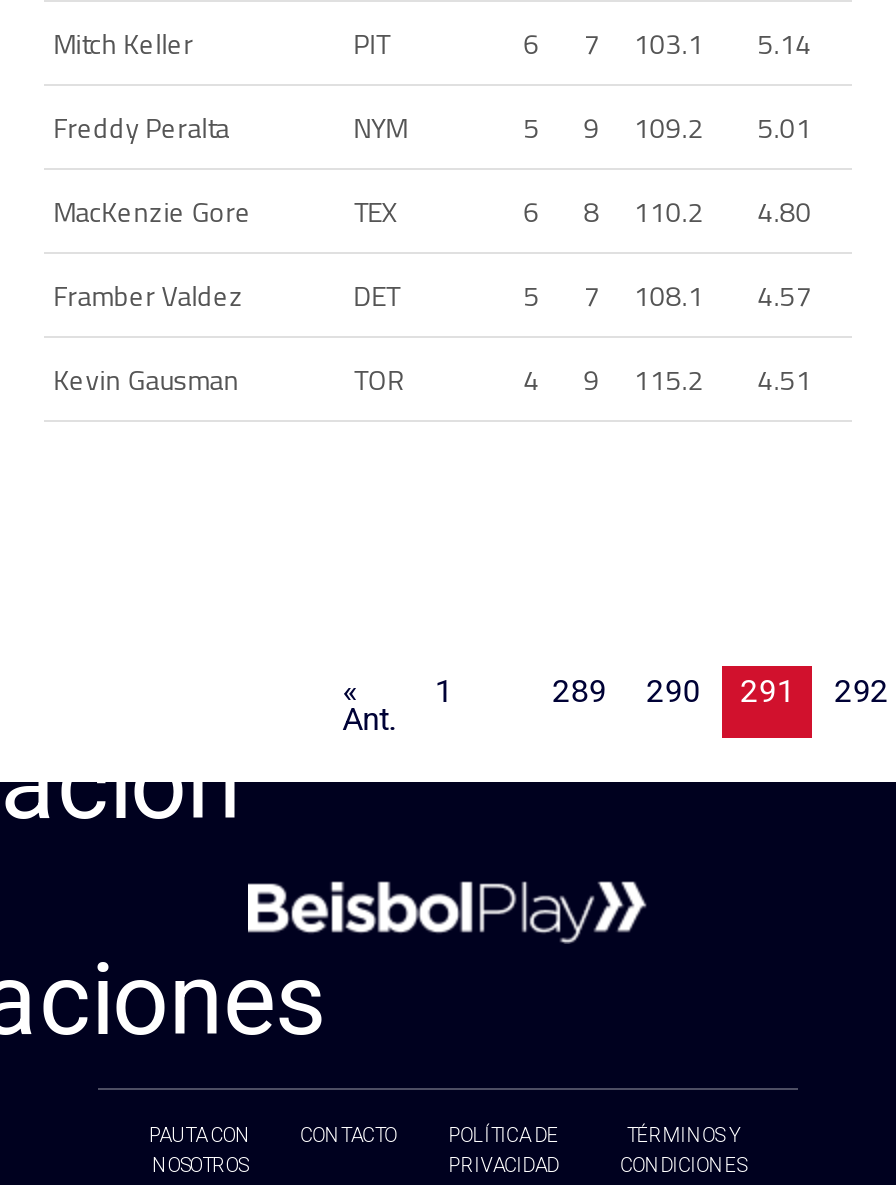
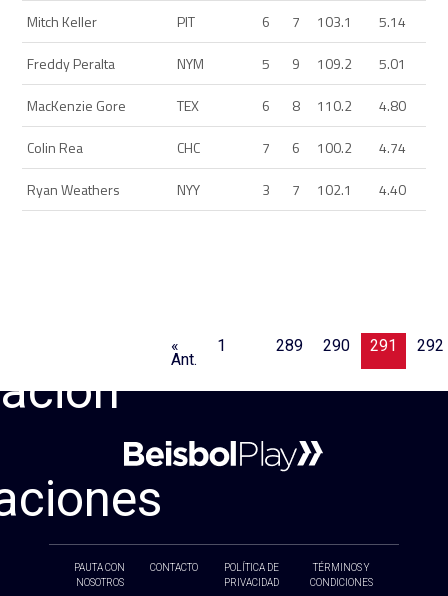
[53,274,539,316] Framber Valdez | DET | 5 -> [27,137,200,158] Colin Rea | CHC
[633,274,811,316] 108.1 | 4.57 -> [292,137,406,158] 6 | 100.2 | 4.74
[53,358,811,400] Kevin Gausman | TOR | 4 | 9 | 115.2 | 4.51 -> [27,179,406,200] Ryan Weathers | NYY | 3 | 7 | 102.1 | 4.40

